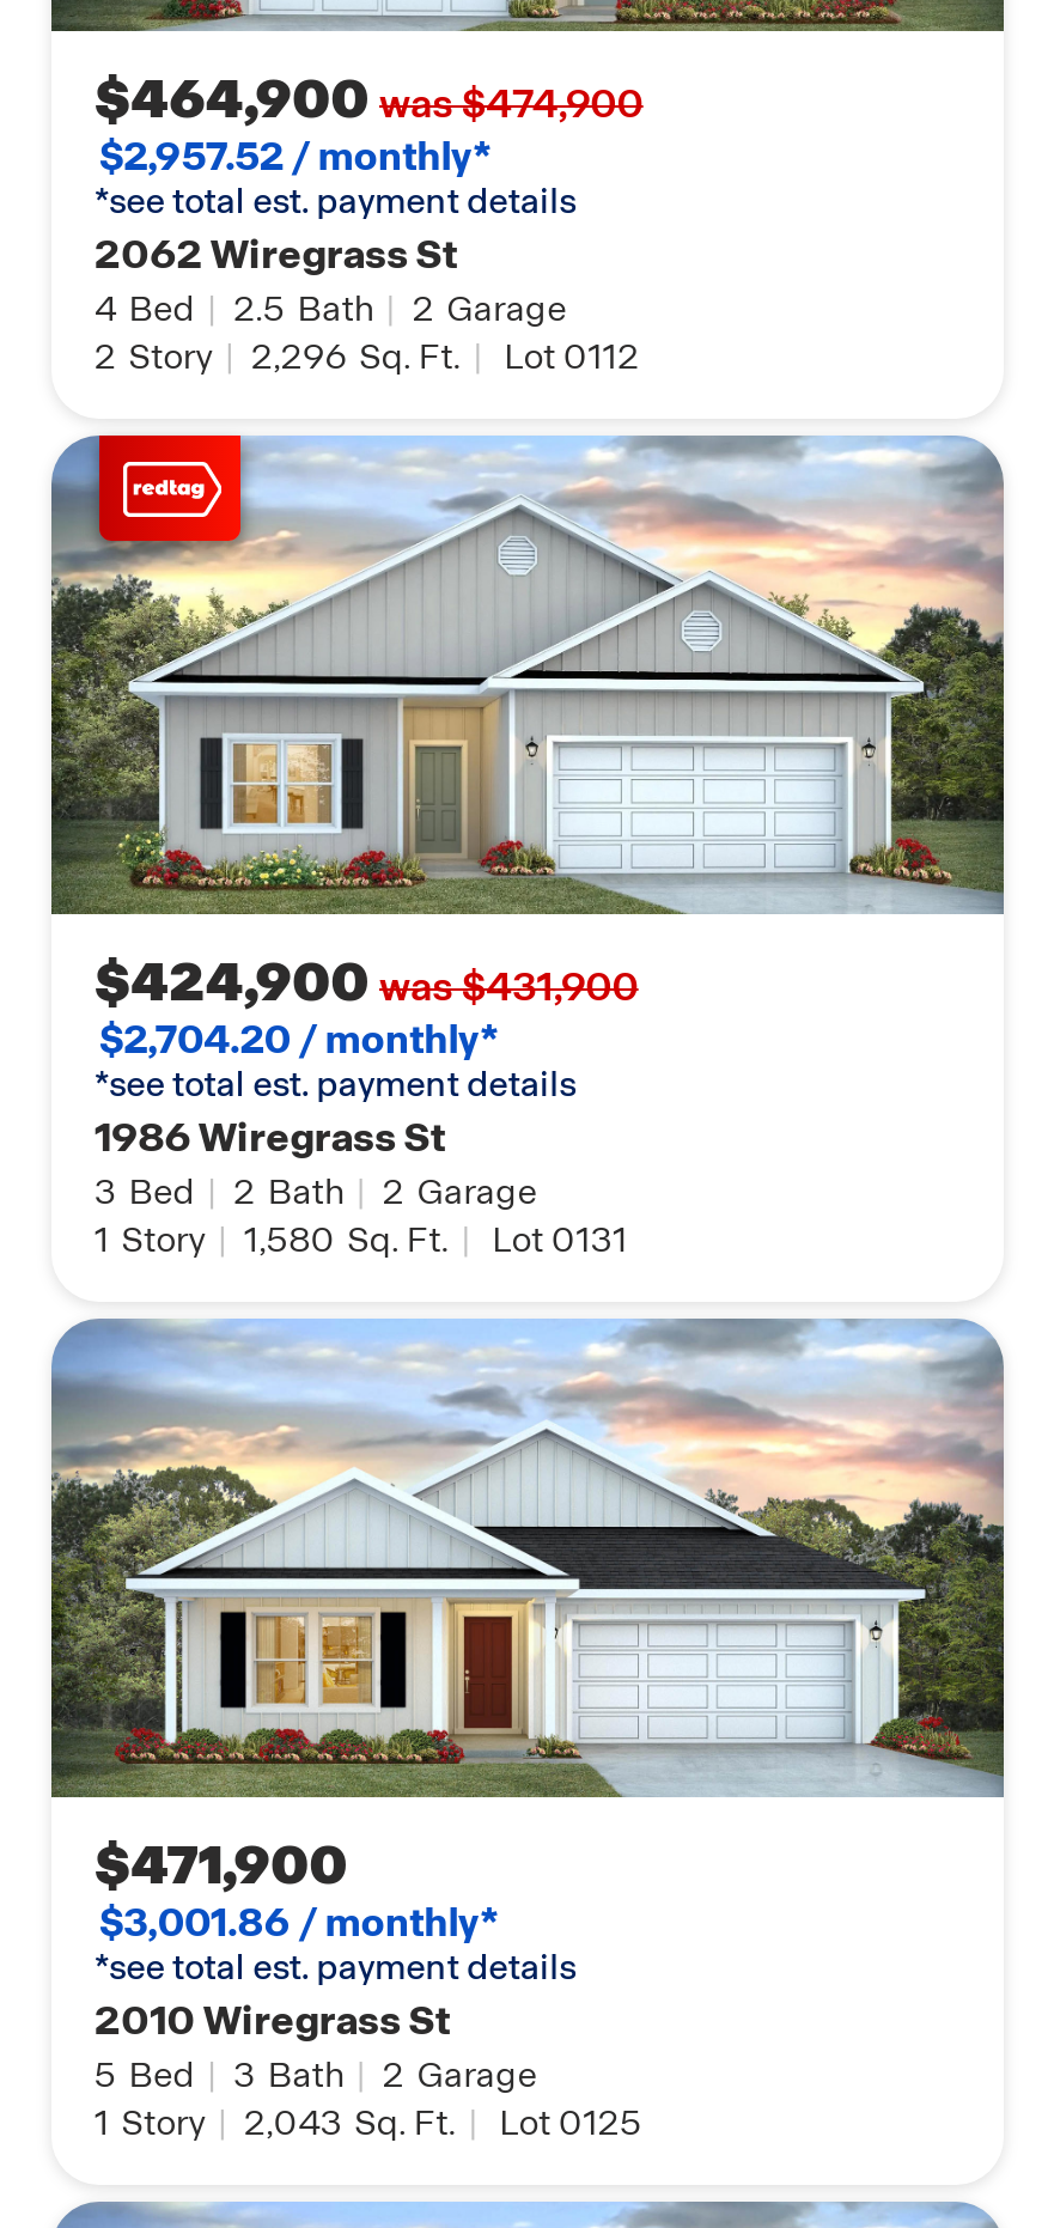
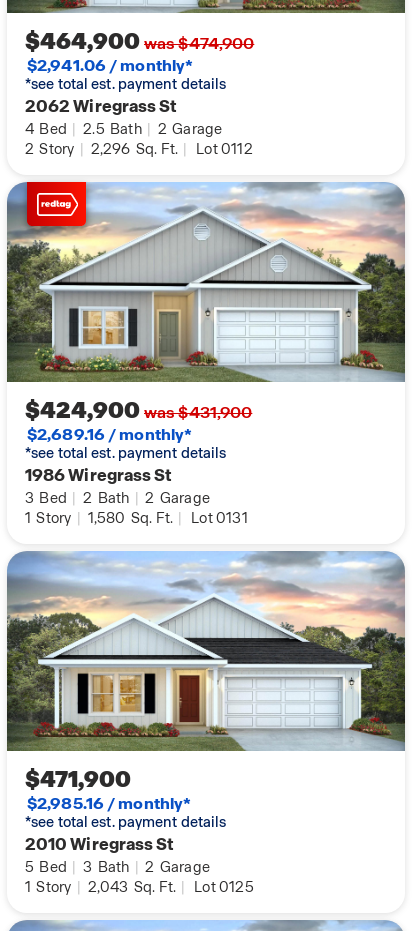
[99,131,492,181] $2,957.52 / monthly* -> [27,55,193,76] $2,941.06 / monthly*
[99,1014,499,1064] $2,704.20 / monthly* -> [27,424,192,445] $2,689.16 / monthly*
[99,1897,499,1948] $3,001.86 / monthly* -> [27,793,191,814] $2,985.16 / monthly*

